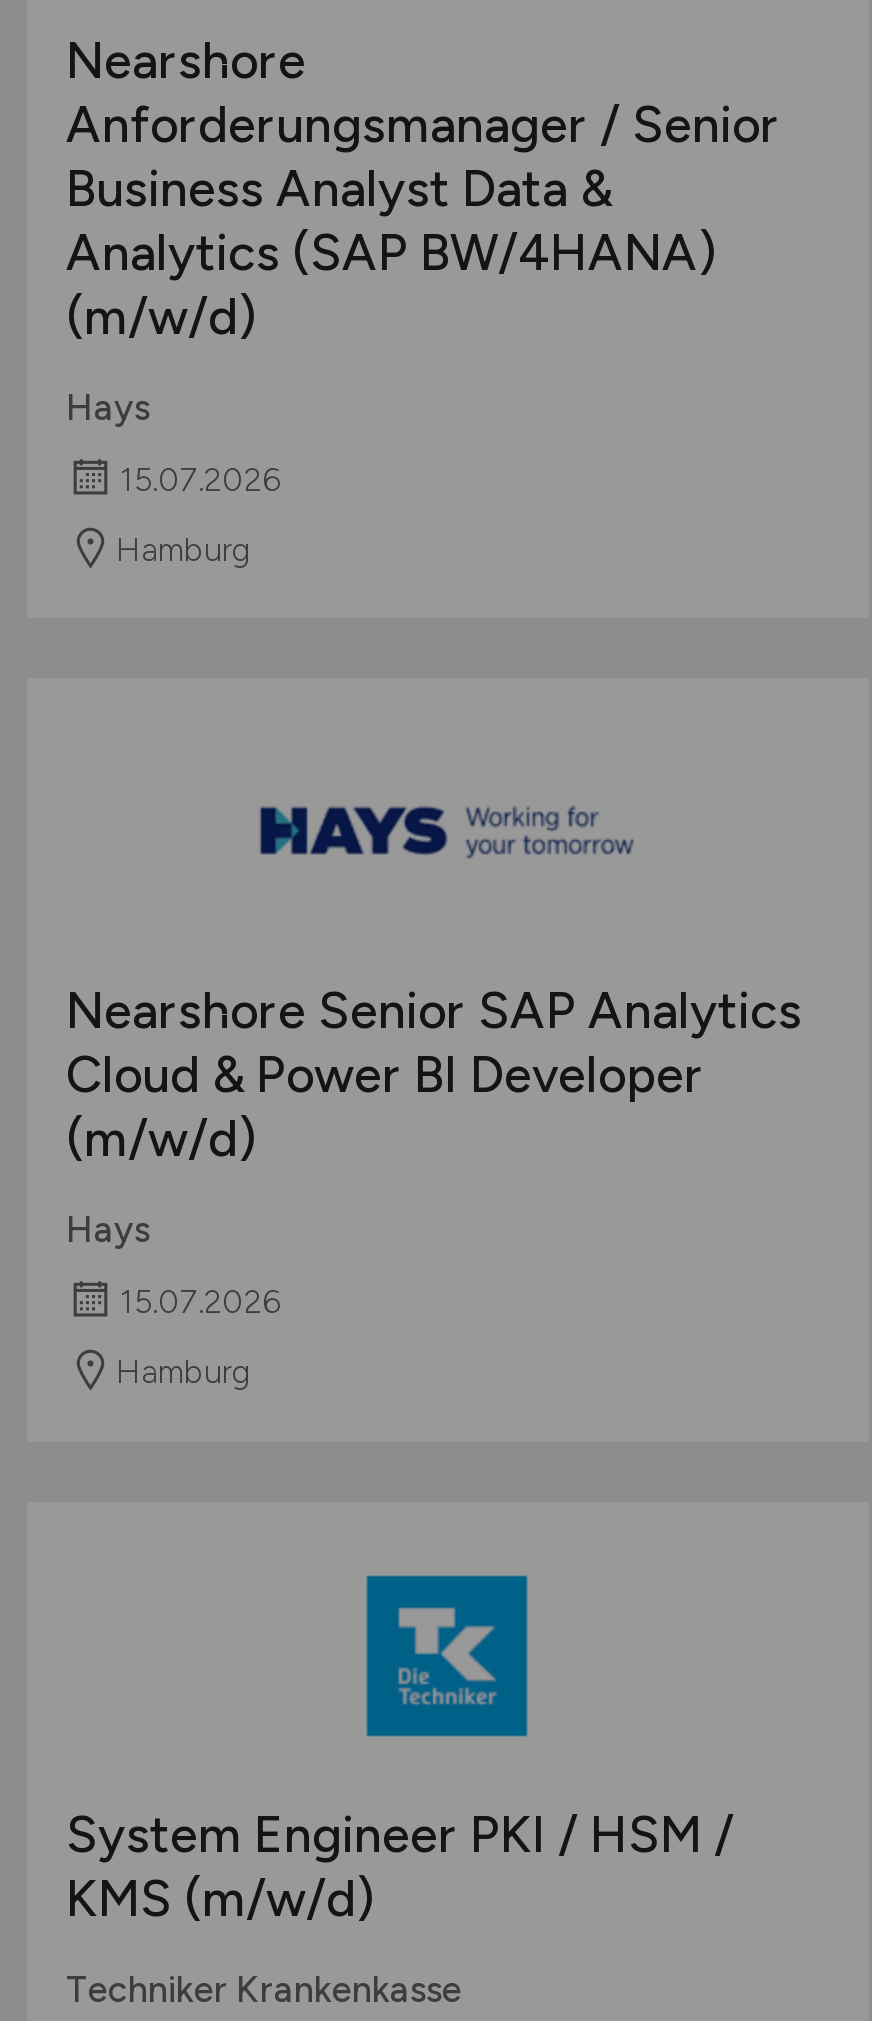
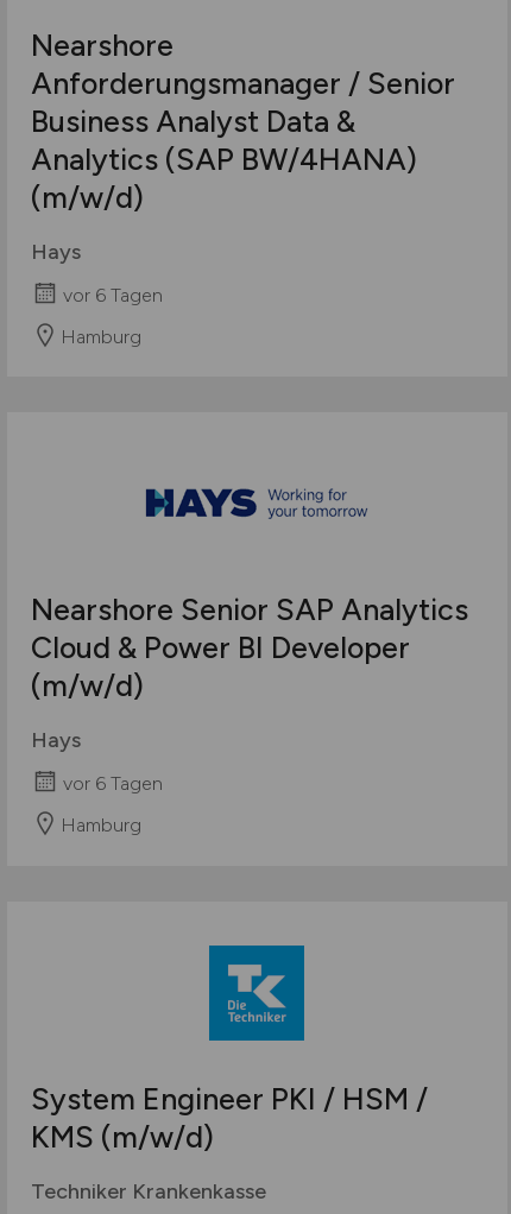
[120,462,280,500] 15.07.2026 -> [62,284,162,306] vor 6 Tagen
[120,1284,280,1322] 15.07.2026 -> [62,772,162,795] vor 6 Tagen

